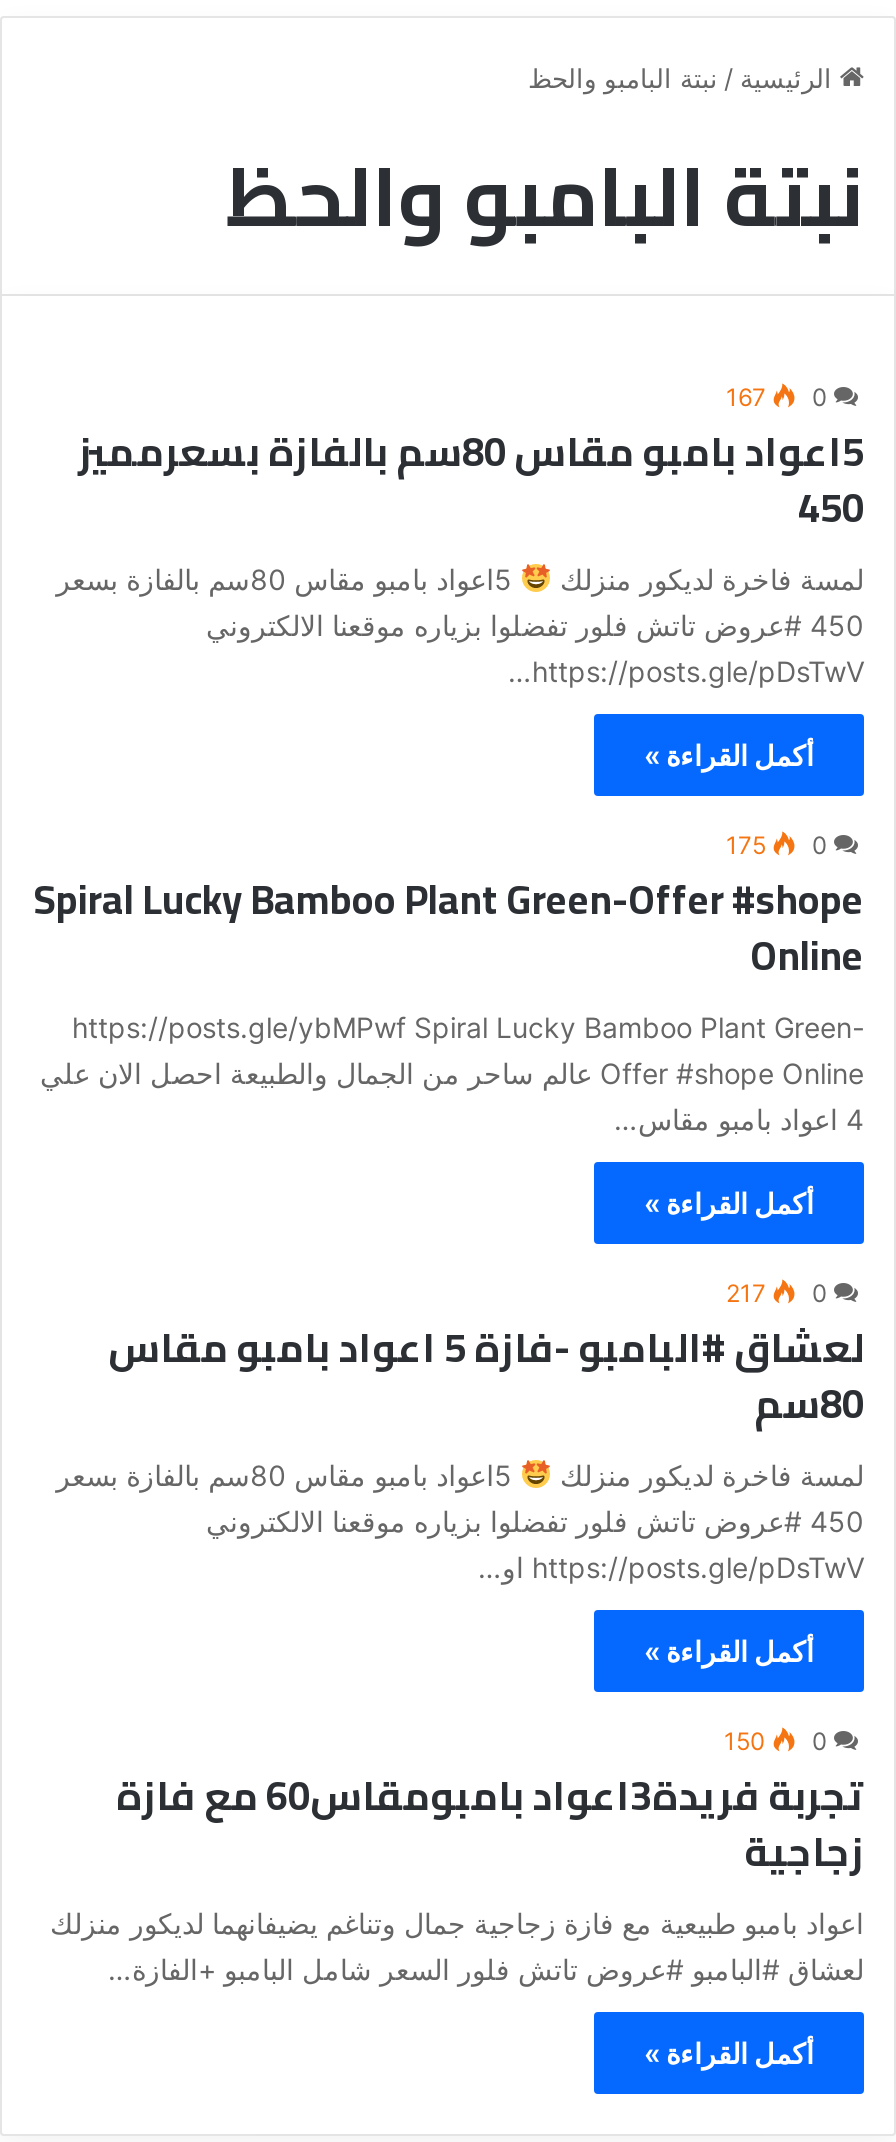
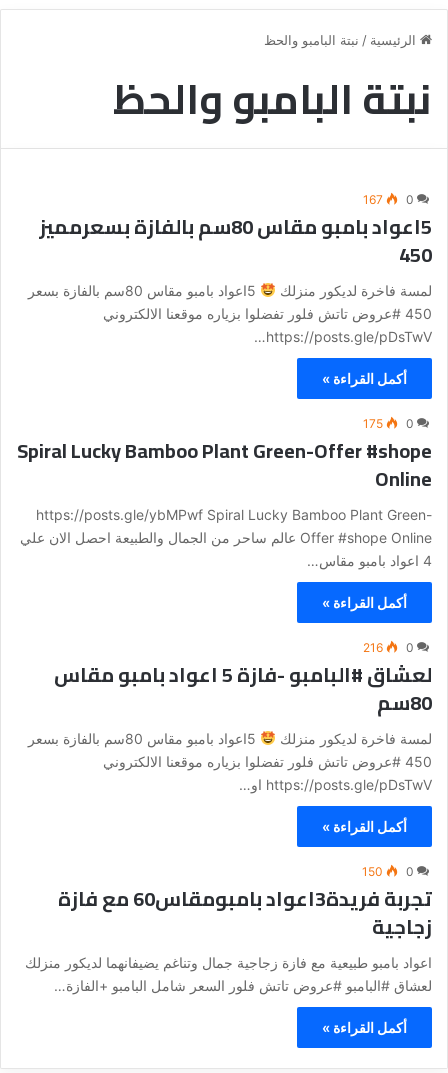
[726,1277,828,1307] 217 0 -> [363,640,414,655] 216 0

